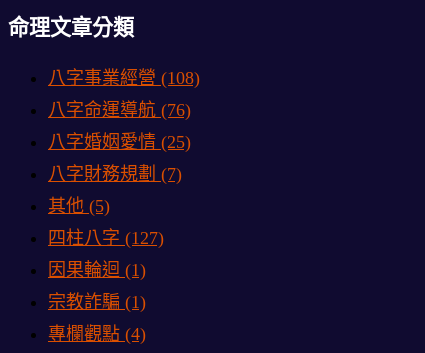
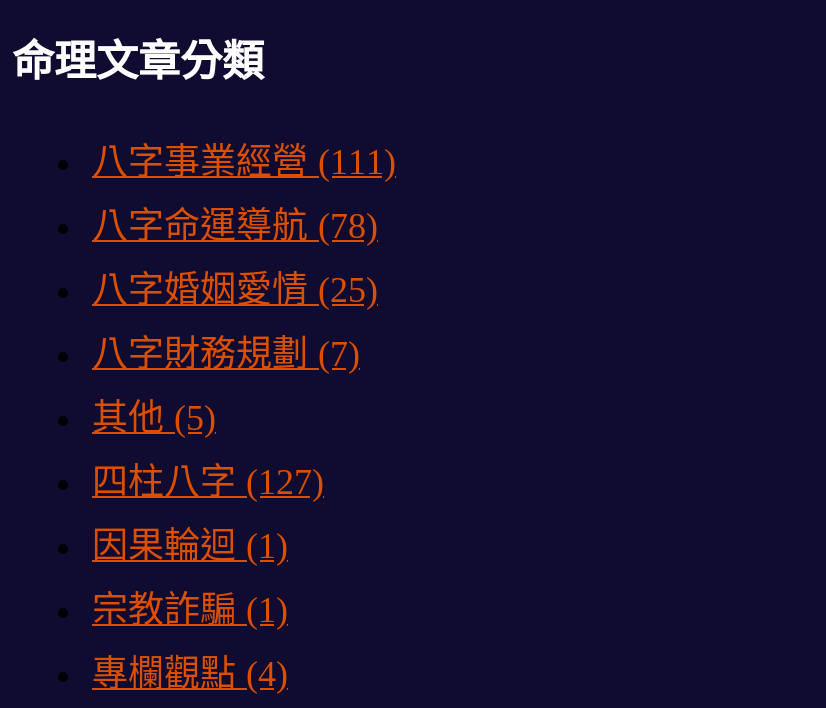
[48,68,200,88] 八字事業經營(108) -> [92,143,396,183] 八字事業經營(111)
[48,100,191,120] 八字命運導航(76) -> [92,207,378,247] 八字命運導航(78)

